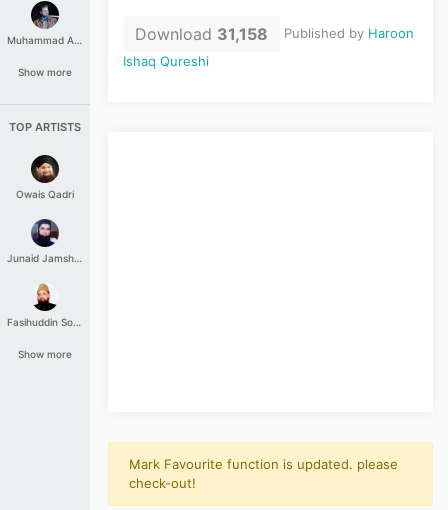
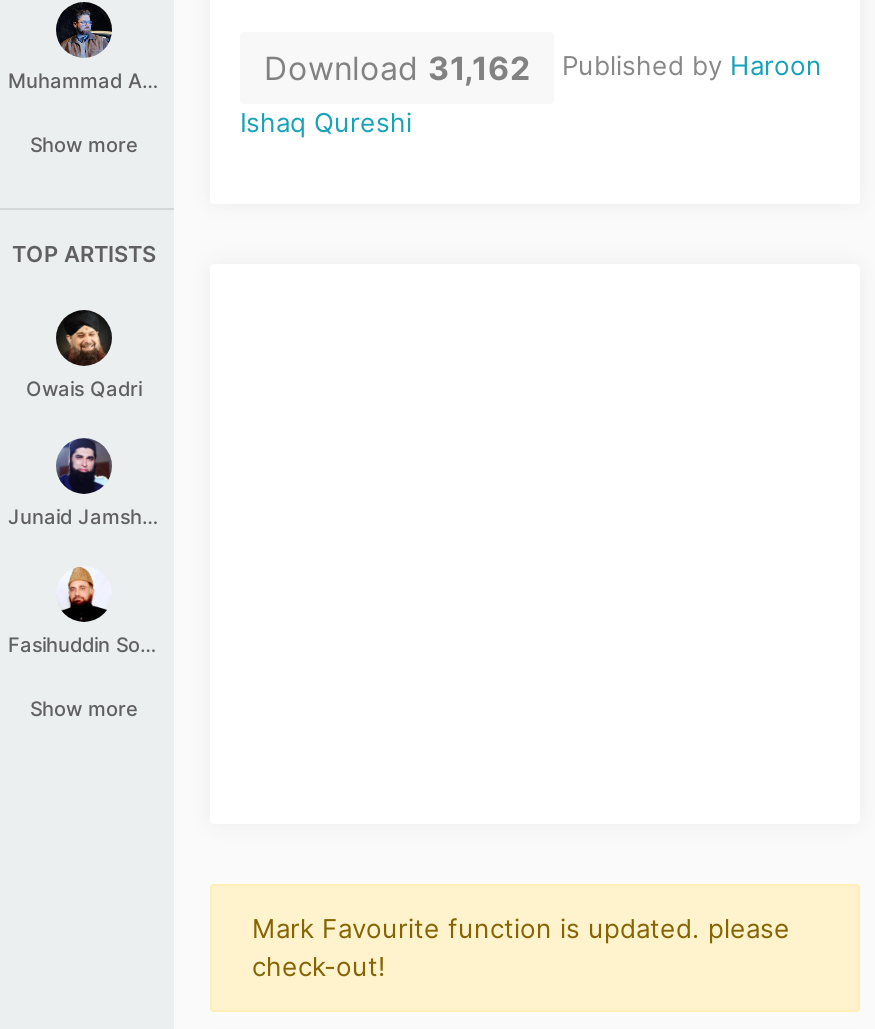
[135,24,414,44] Download 31,158 Published by Haroon -> [264,47,822,87] Download 31,162 Published by Haroon

